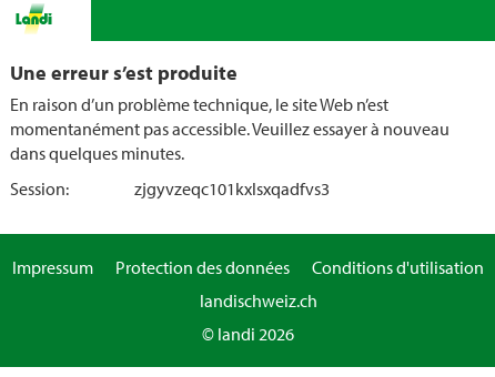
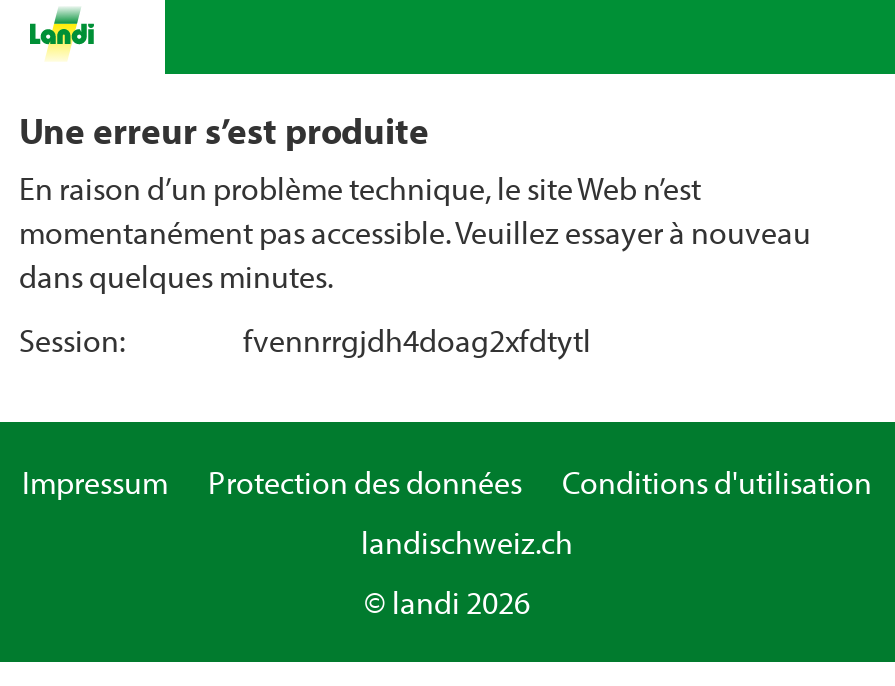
[134,177,330,200] zjgyvzeqc101kxlsxqadfvs3 -> [243,320,591,360] fvennrrgjdh4doag2xfdtytl

